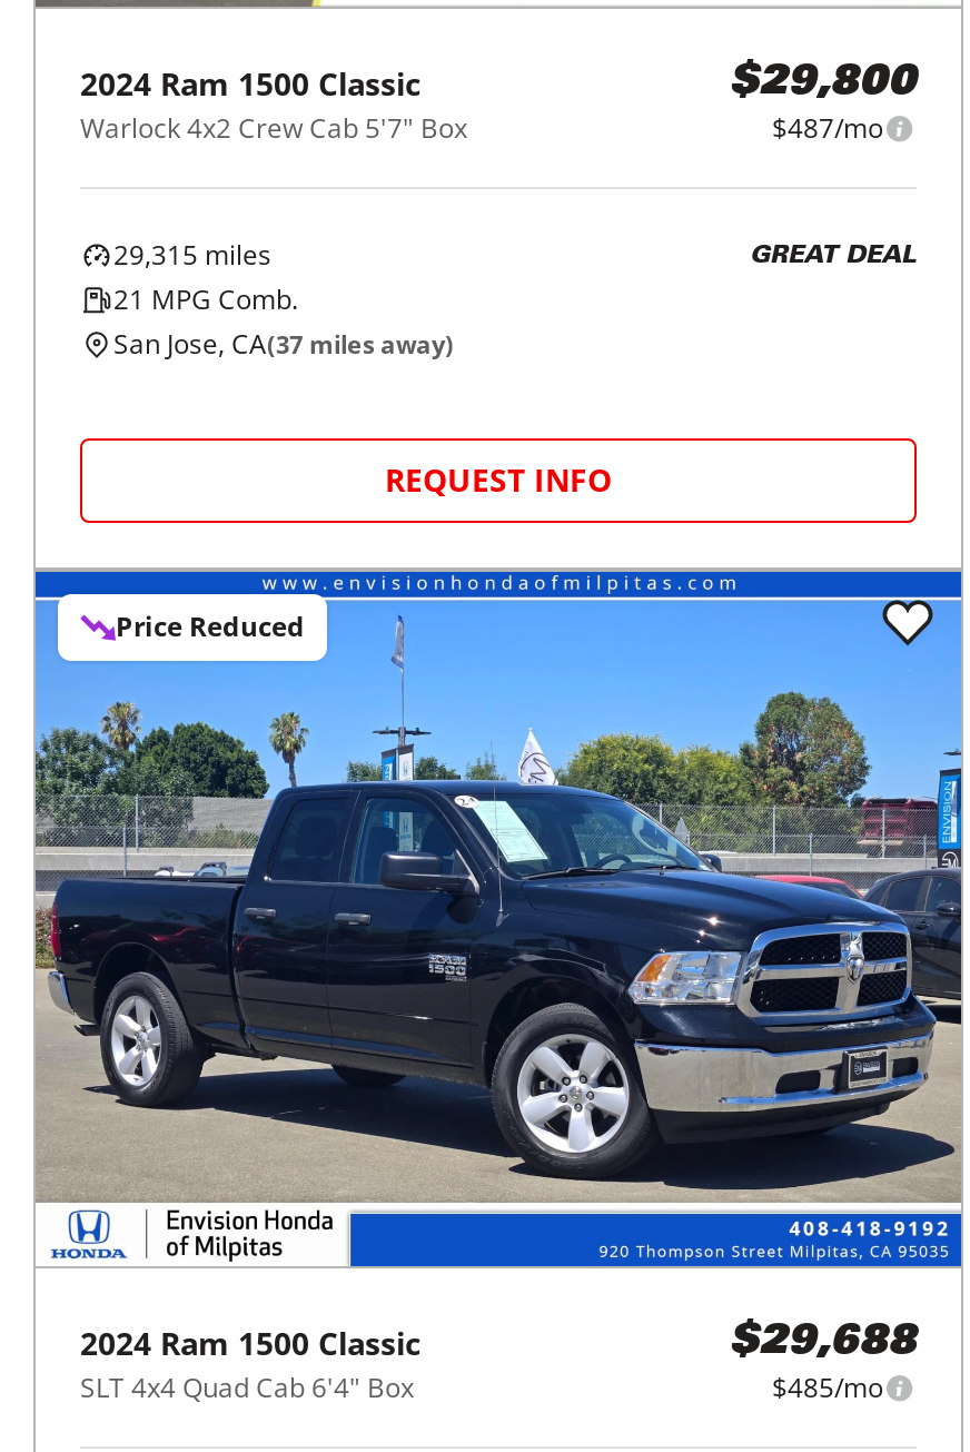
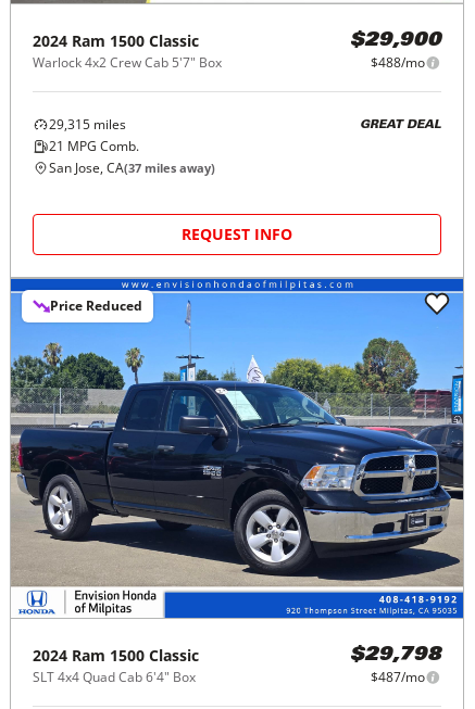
[730,65,917,147] $29,800 | $487/mo -> [350,32,441,72] $29,900 | $488/mo
[730,1324,917,1407] $29,688 | $485/mo -> [350,646,441,686] $29,798 | $487/mo

